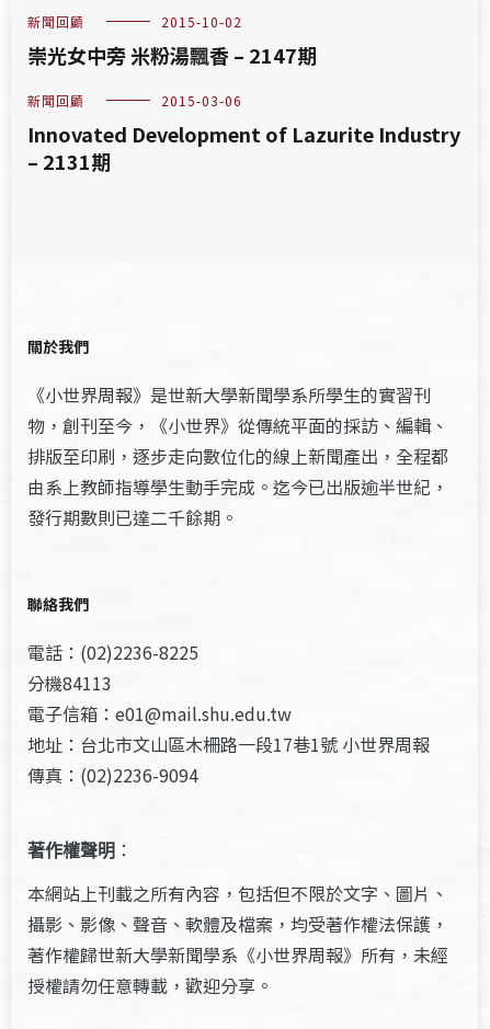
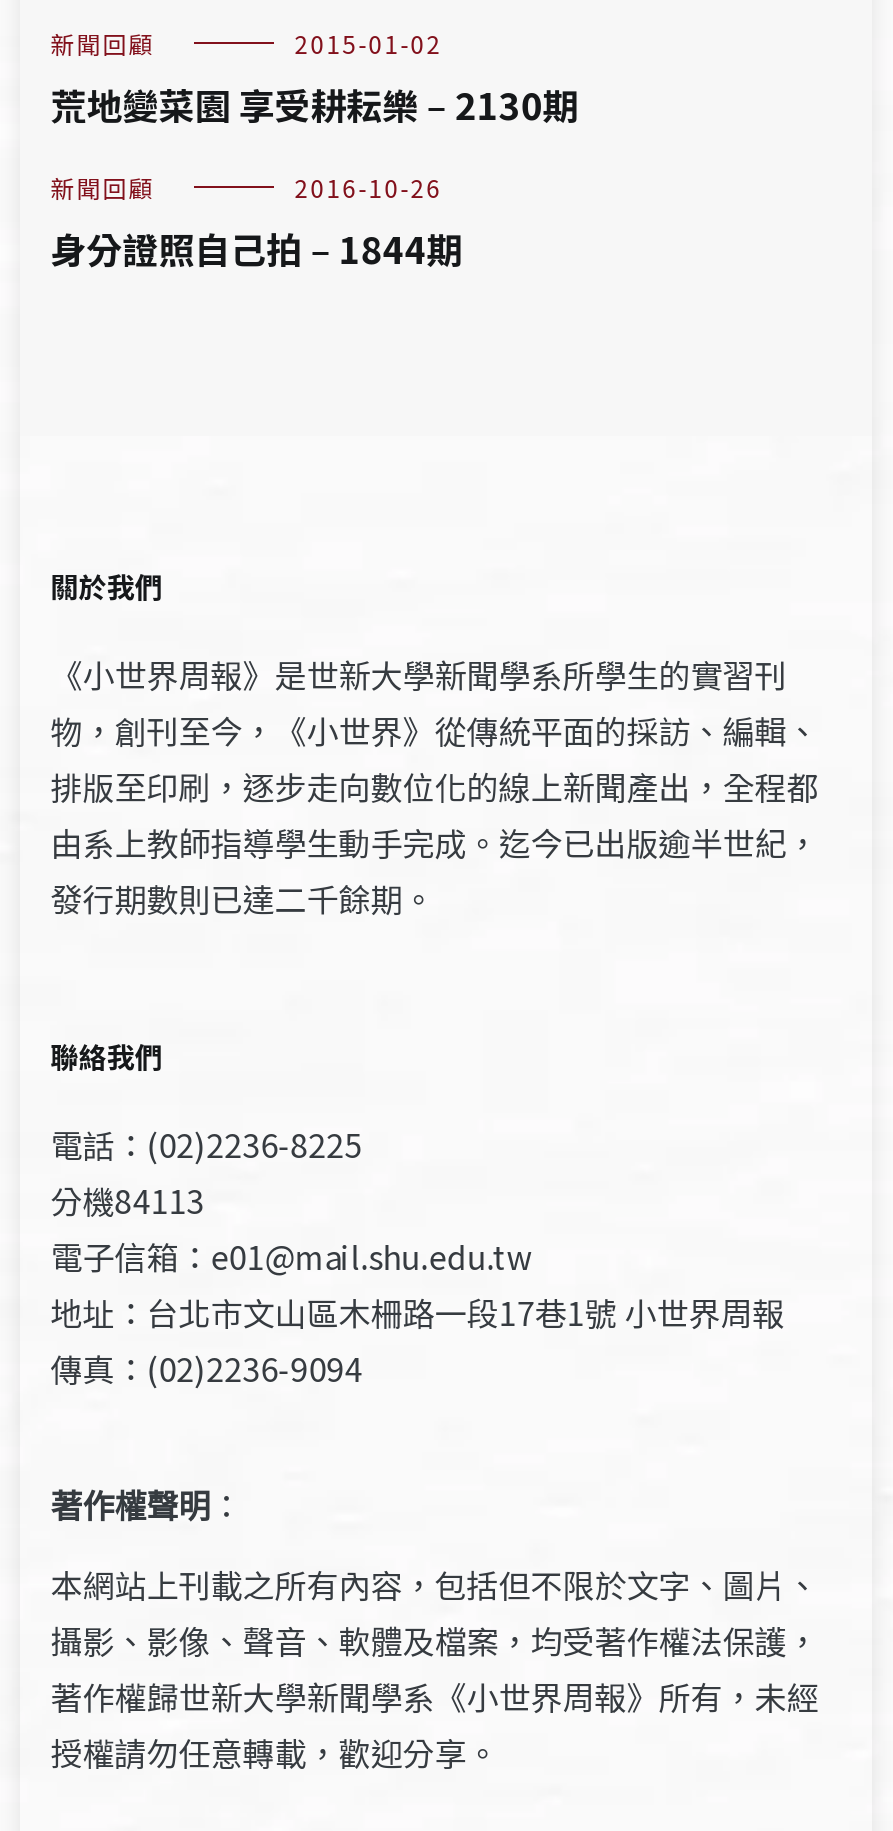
[161,12,242,31] 2015-10-02 -> [294,26,442,60] 2015-01-02
[28,41,317,69] 崇光女中旁 米粉湯飄香 – 2147期 -> [50,78,578,130] 荒地變菜園 享受耕耘樂 – 2130期
[28,91,461,175] 2015-03-06 | Innovated Development of Lazurite Industry | – 2131期 -> [50,170,462,274] 2016-10-26 | 身分證照自己拍 – 1844期

